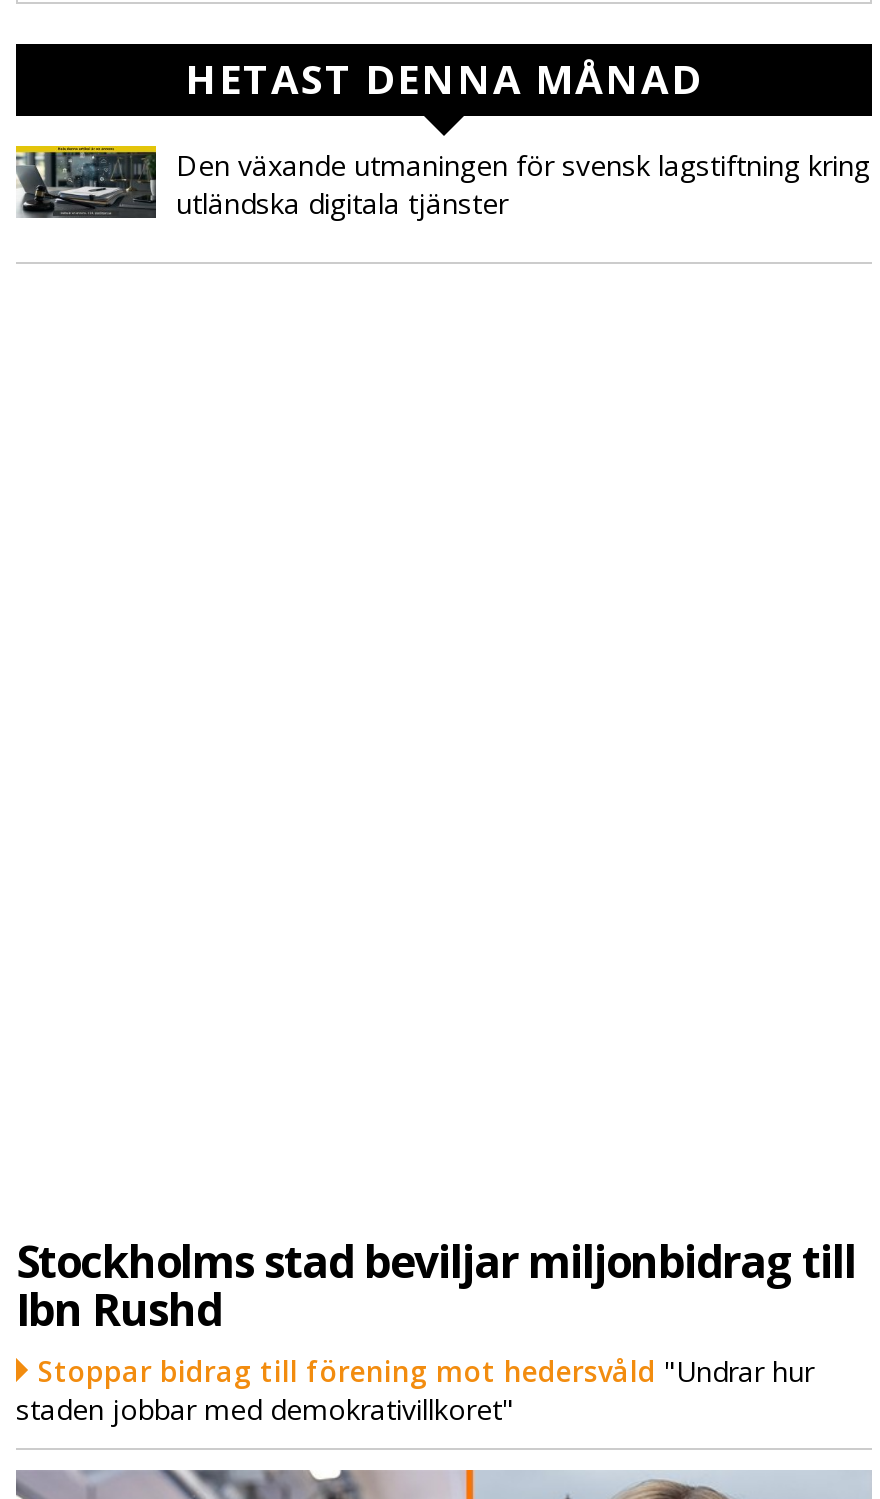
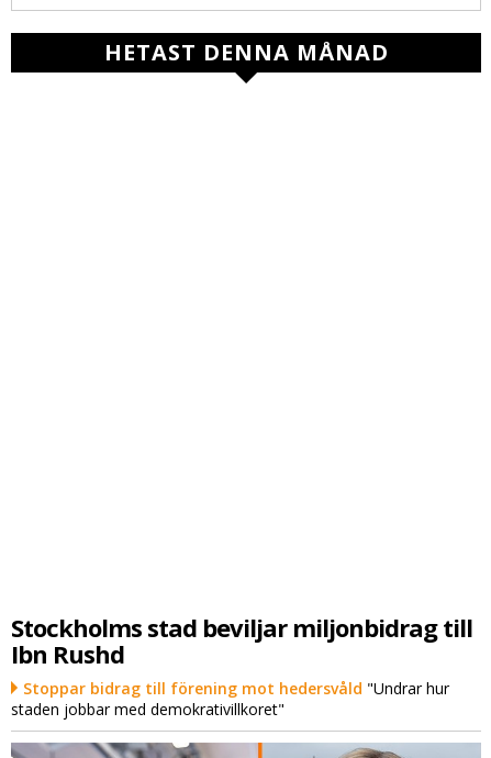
[14,143,870,222] [image] | Den växande utmaningen för svensk lagstiftning kring | utländska digitala tjänster -> none

